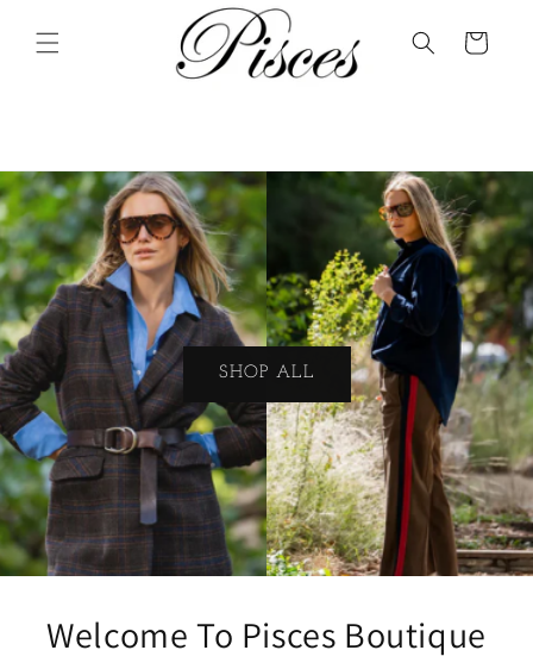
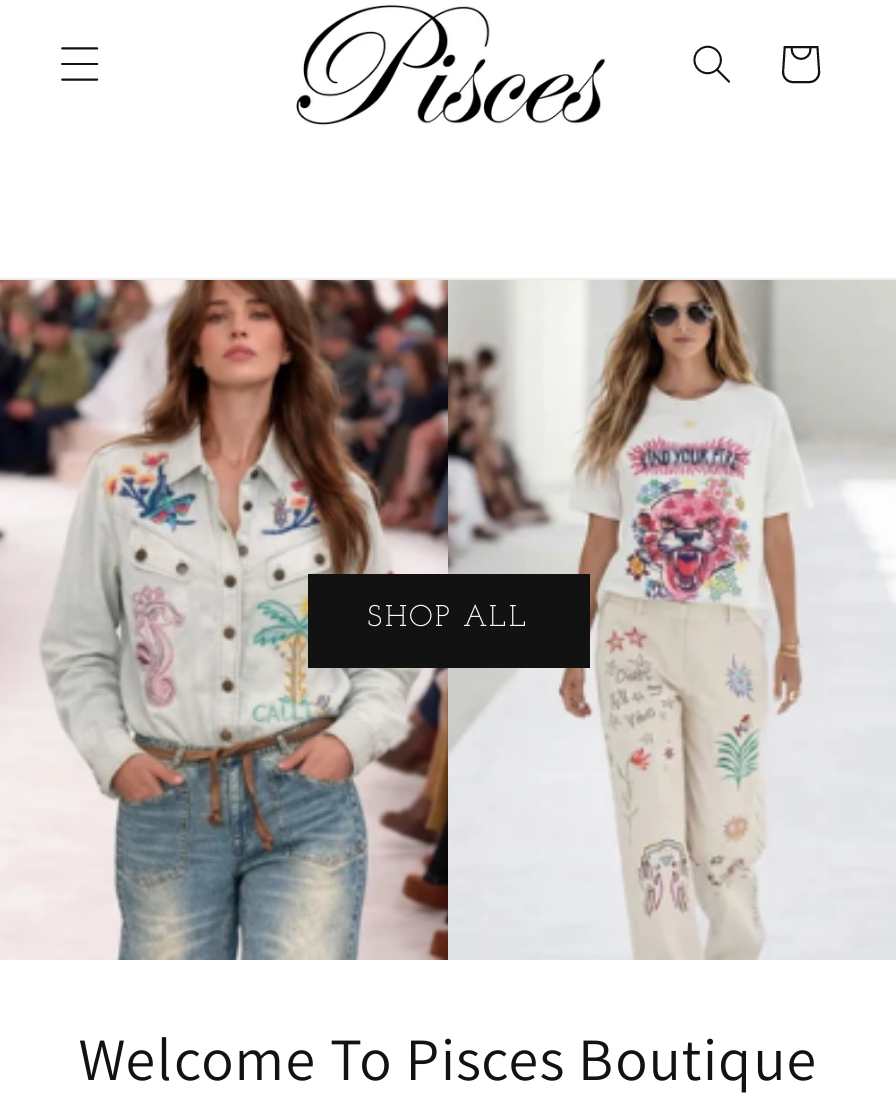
[4,170,529,577] [image] -> [6,278,890,962] [image]

